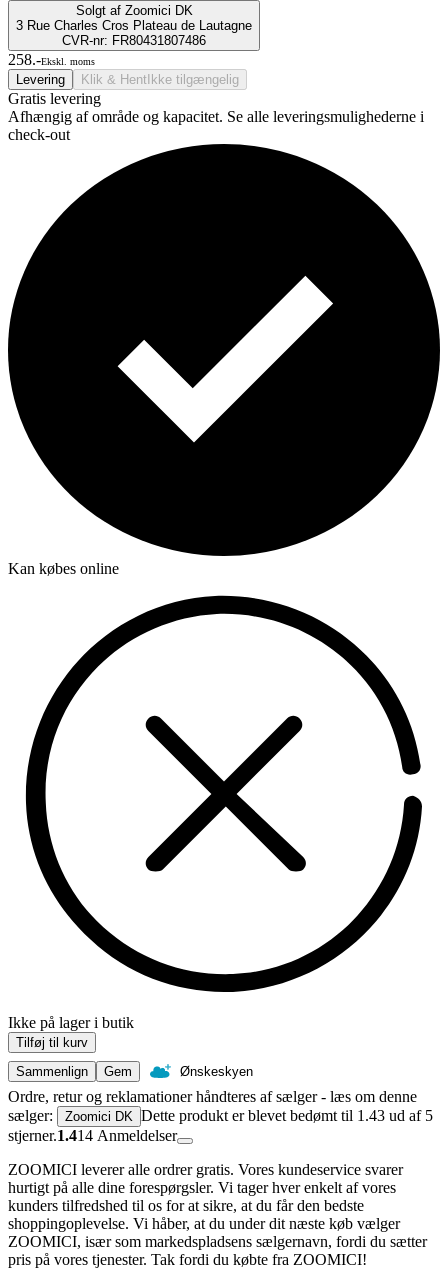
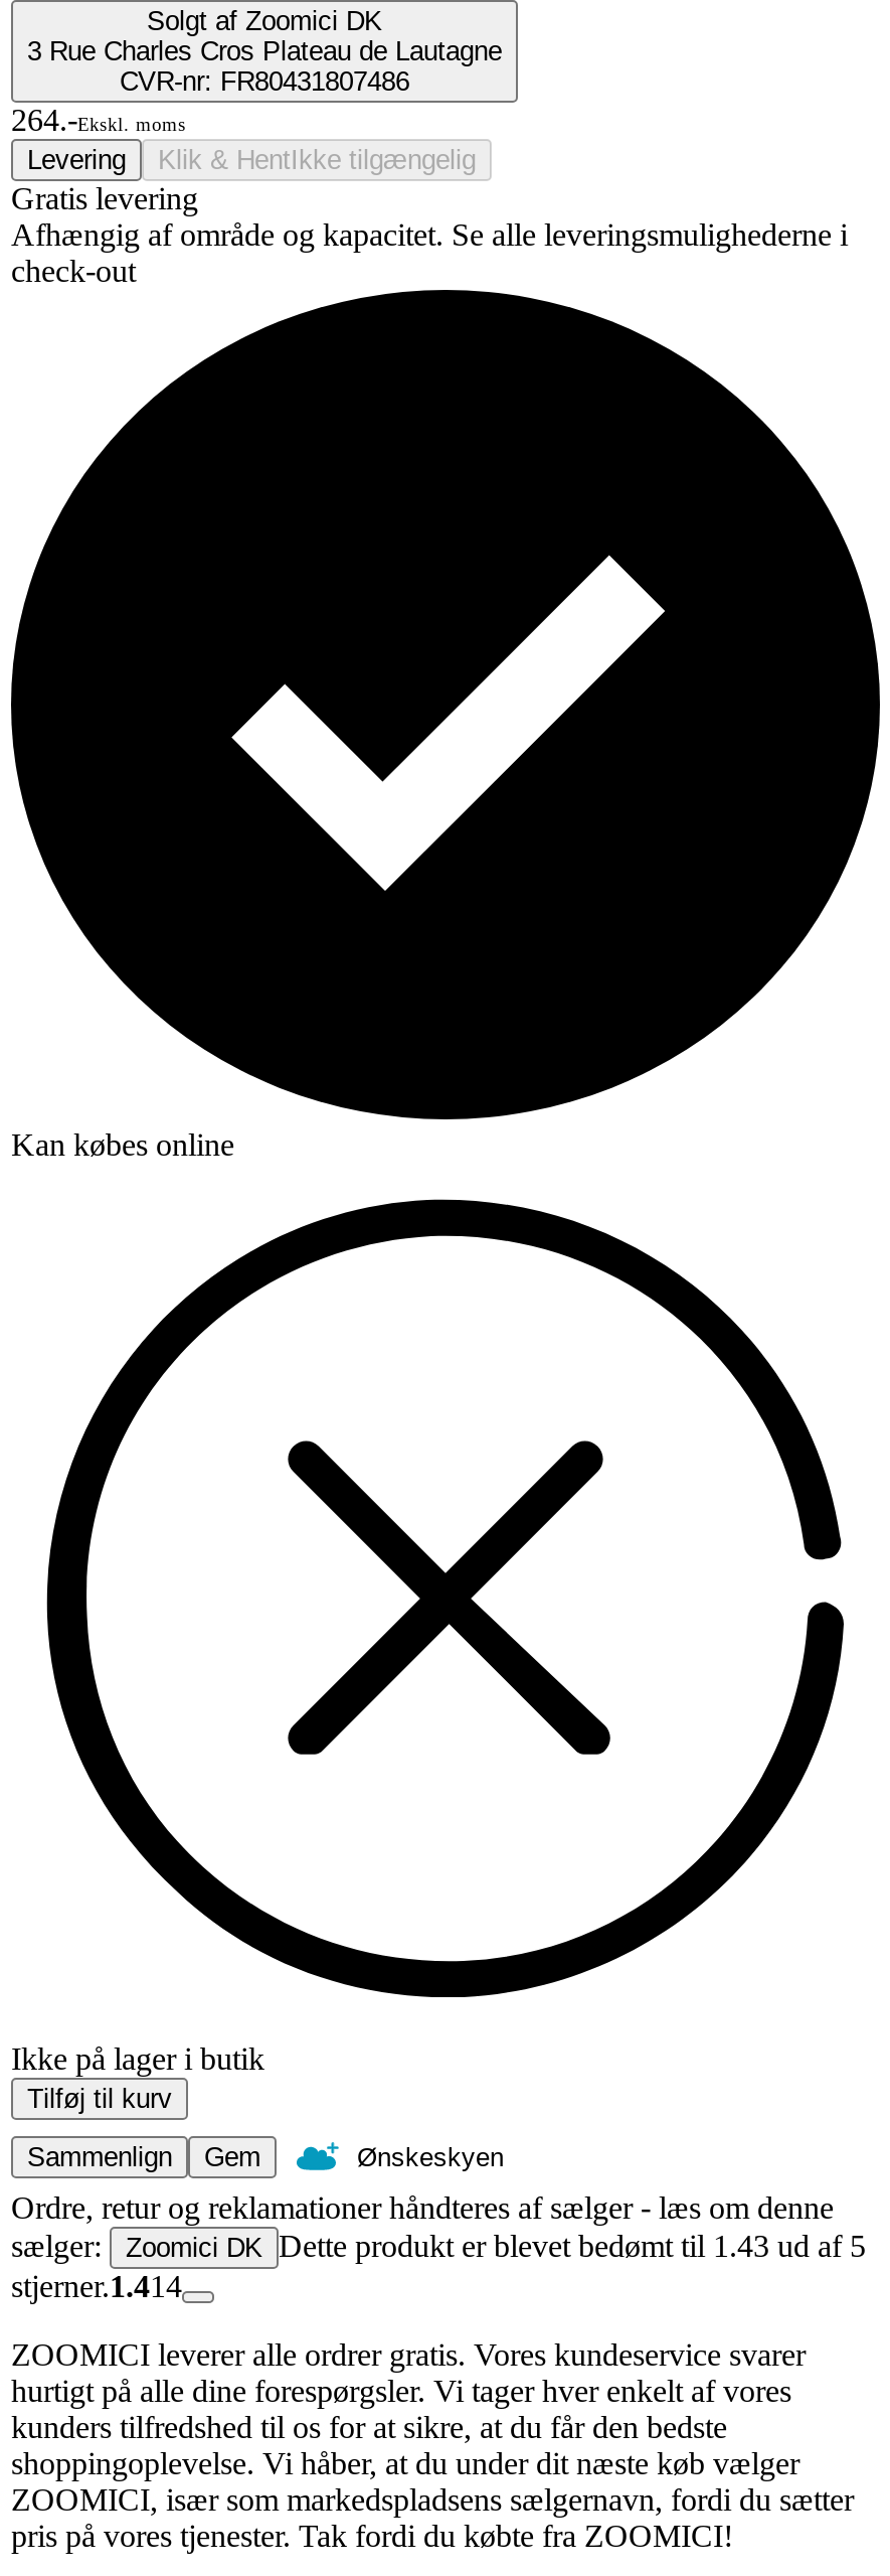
[8,51,95,68] 258.-Ekskl. moms -> [11,102,186,137] 264.-Ekskl. moms
[8,1127,177,1144] stjerner.1.414 Anmeldelser -> [11,2269,182,2304] stjerner.1.414

